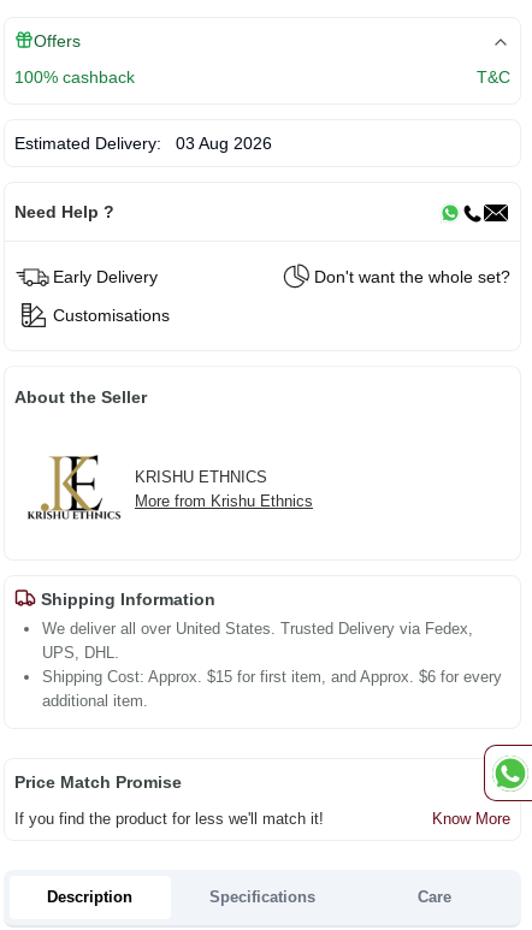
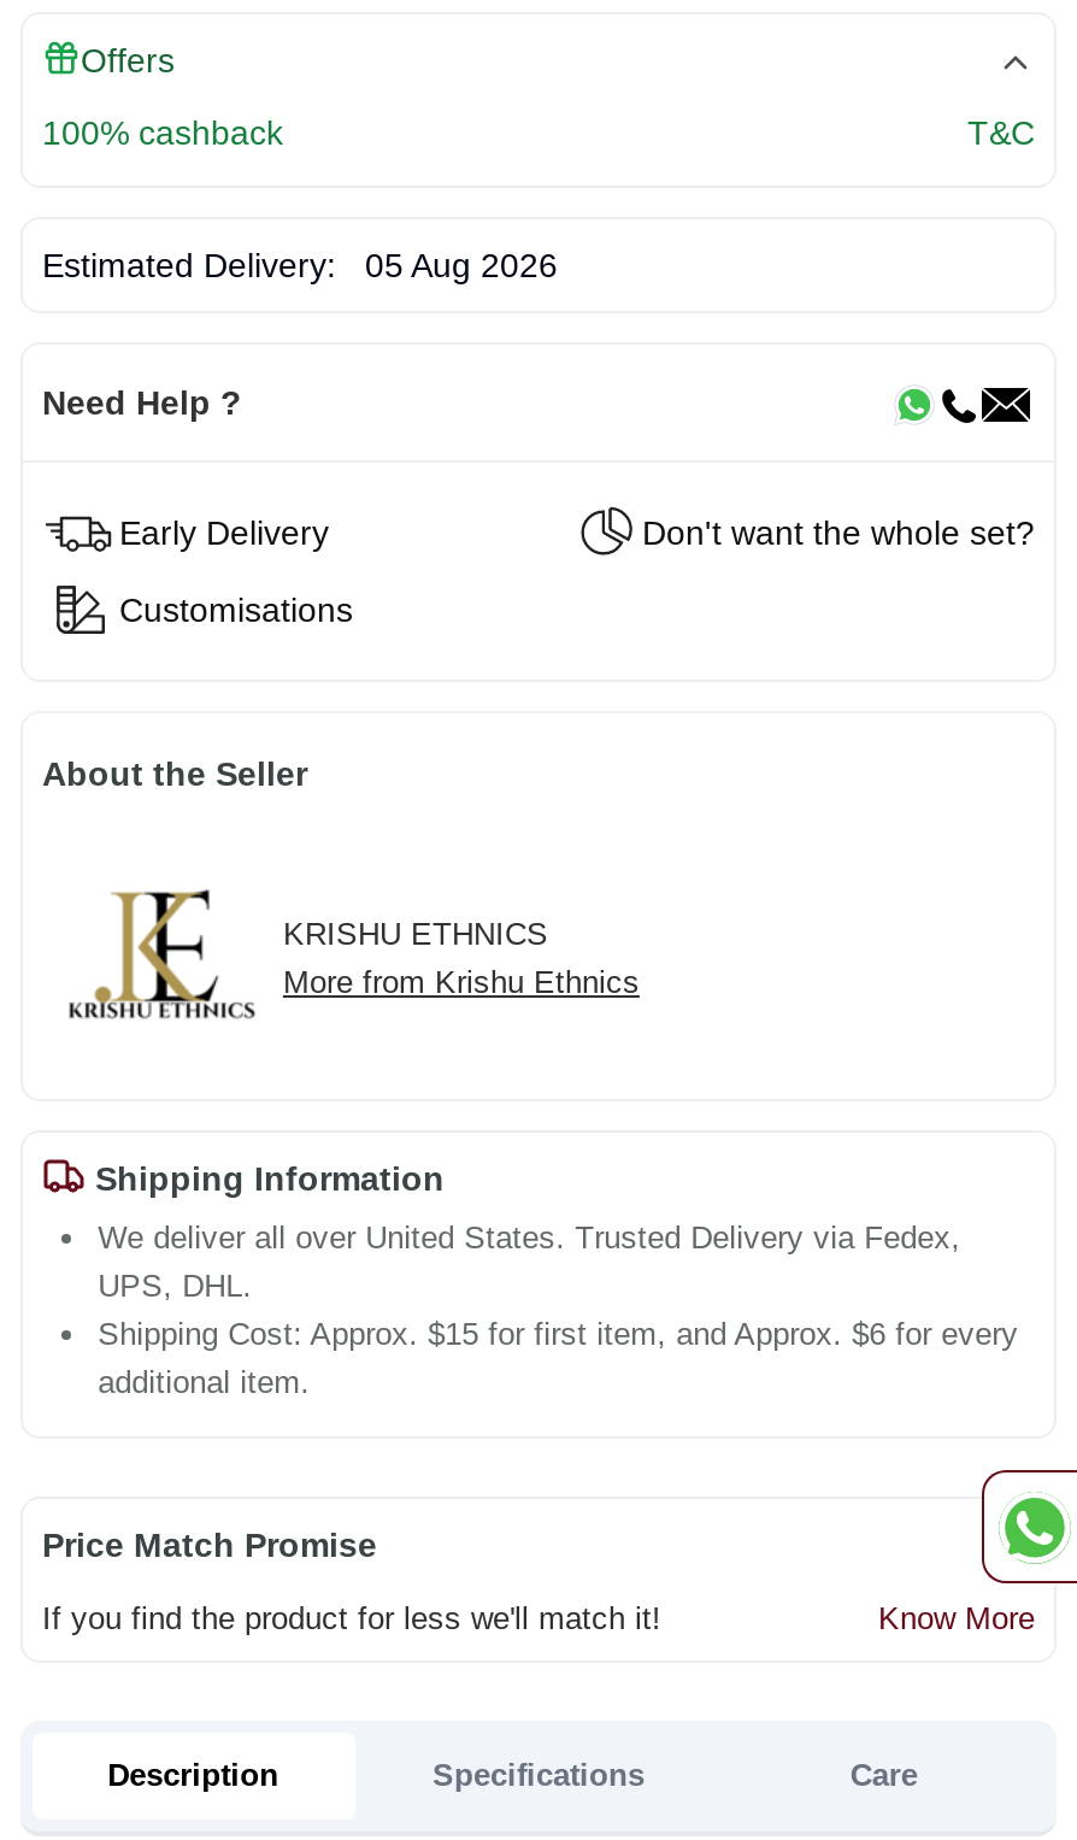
[14,134,272,153] Estimated Delivery: 03 Aug 2026 -> [42,246,558,285] Estimated Delivery: 05 Aug 2026

